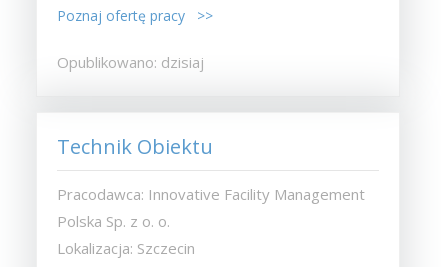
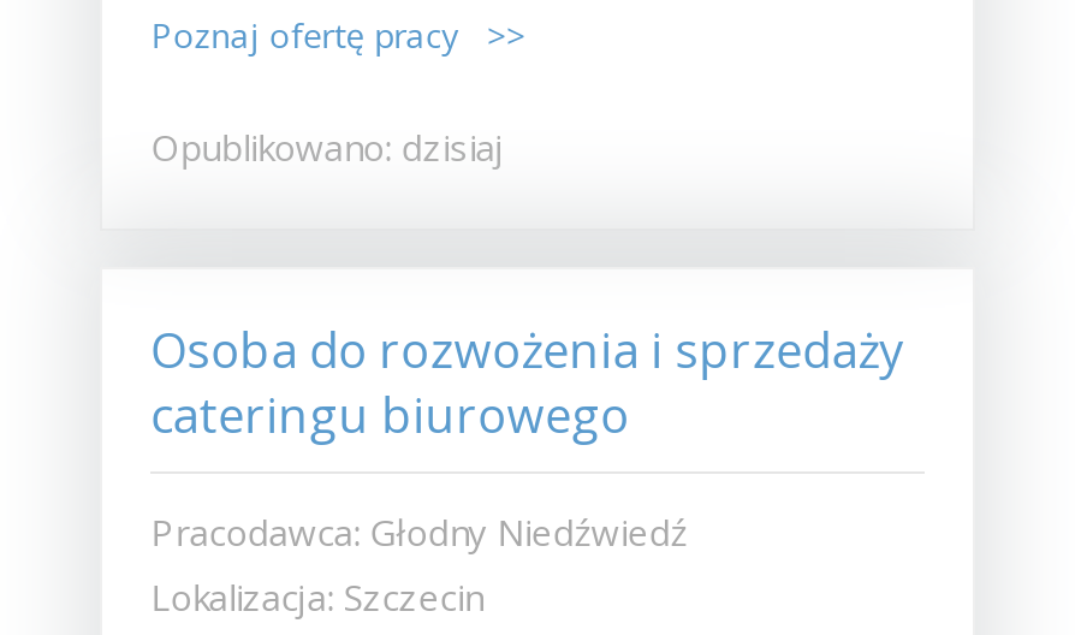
[57,132,213,159] Technik Obiektu -> [151,317,904,447] Osoba do rozwożenia i sprzedaży | cateringu biurowego
[57,184,365,231] Pracodawca: Innovative Facility Management | Polska Sp. z o. o. -> [151,506,687,554] Pracodawca: Głodny Niedźwiedź

